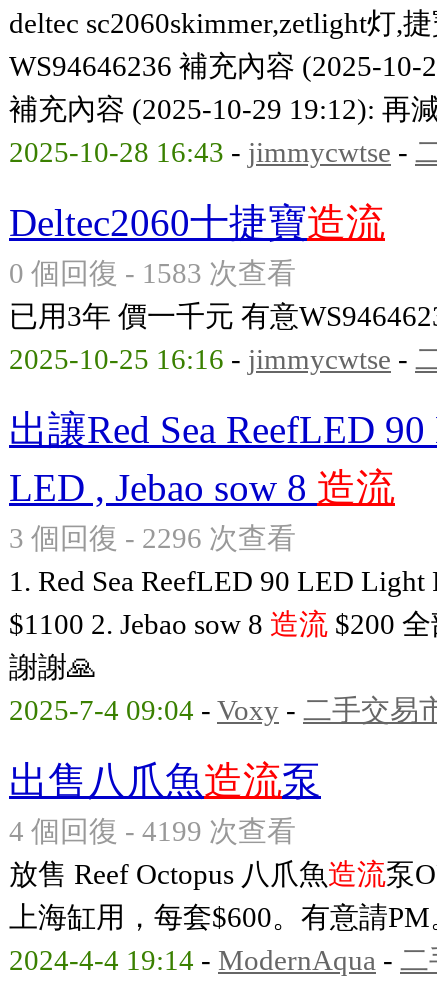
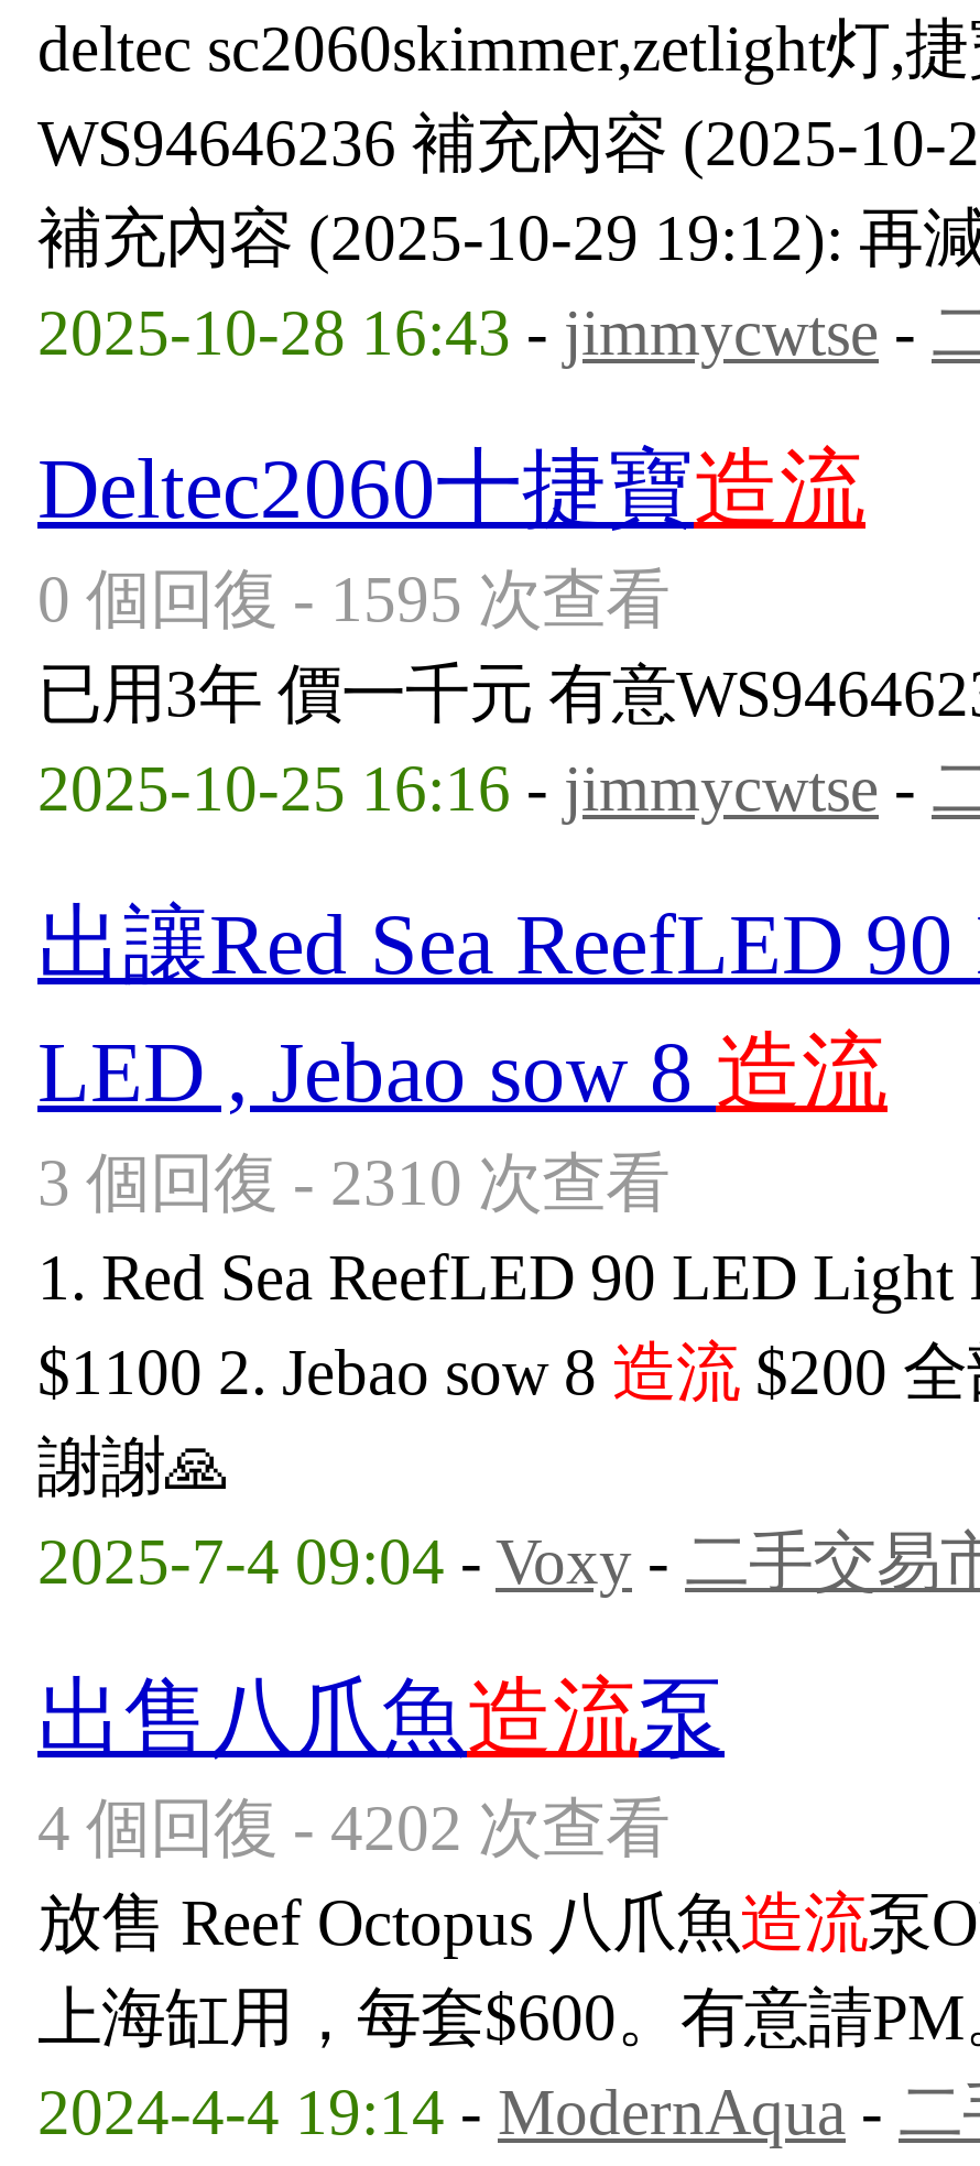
[9,257,296,289] 0 個回復 - 1583 次查看 -> [37,564,669,634] 0 個回復 - 1595 次查看
[9,522,296,554] 3 個回復 - 2296 次查看 -> [37,1147,669,1218] 3 個回復 - 2310 次查看
[9,815,296,847] 4 個回復 - 4199 次查看 -> [37,1793,669,1863] 4 個回復 - 4202 次查看

